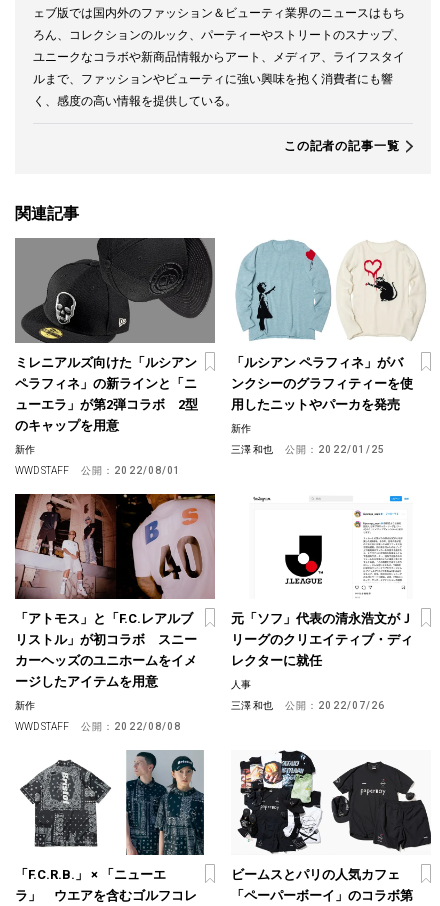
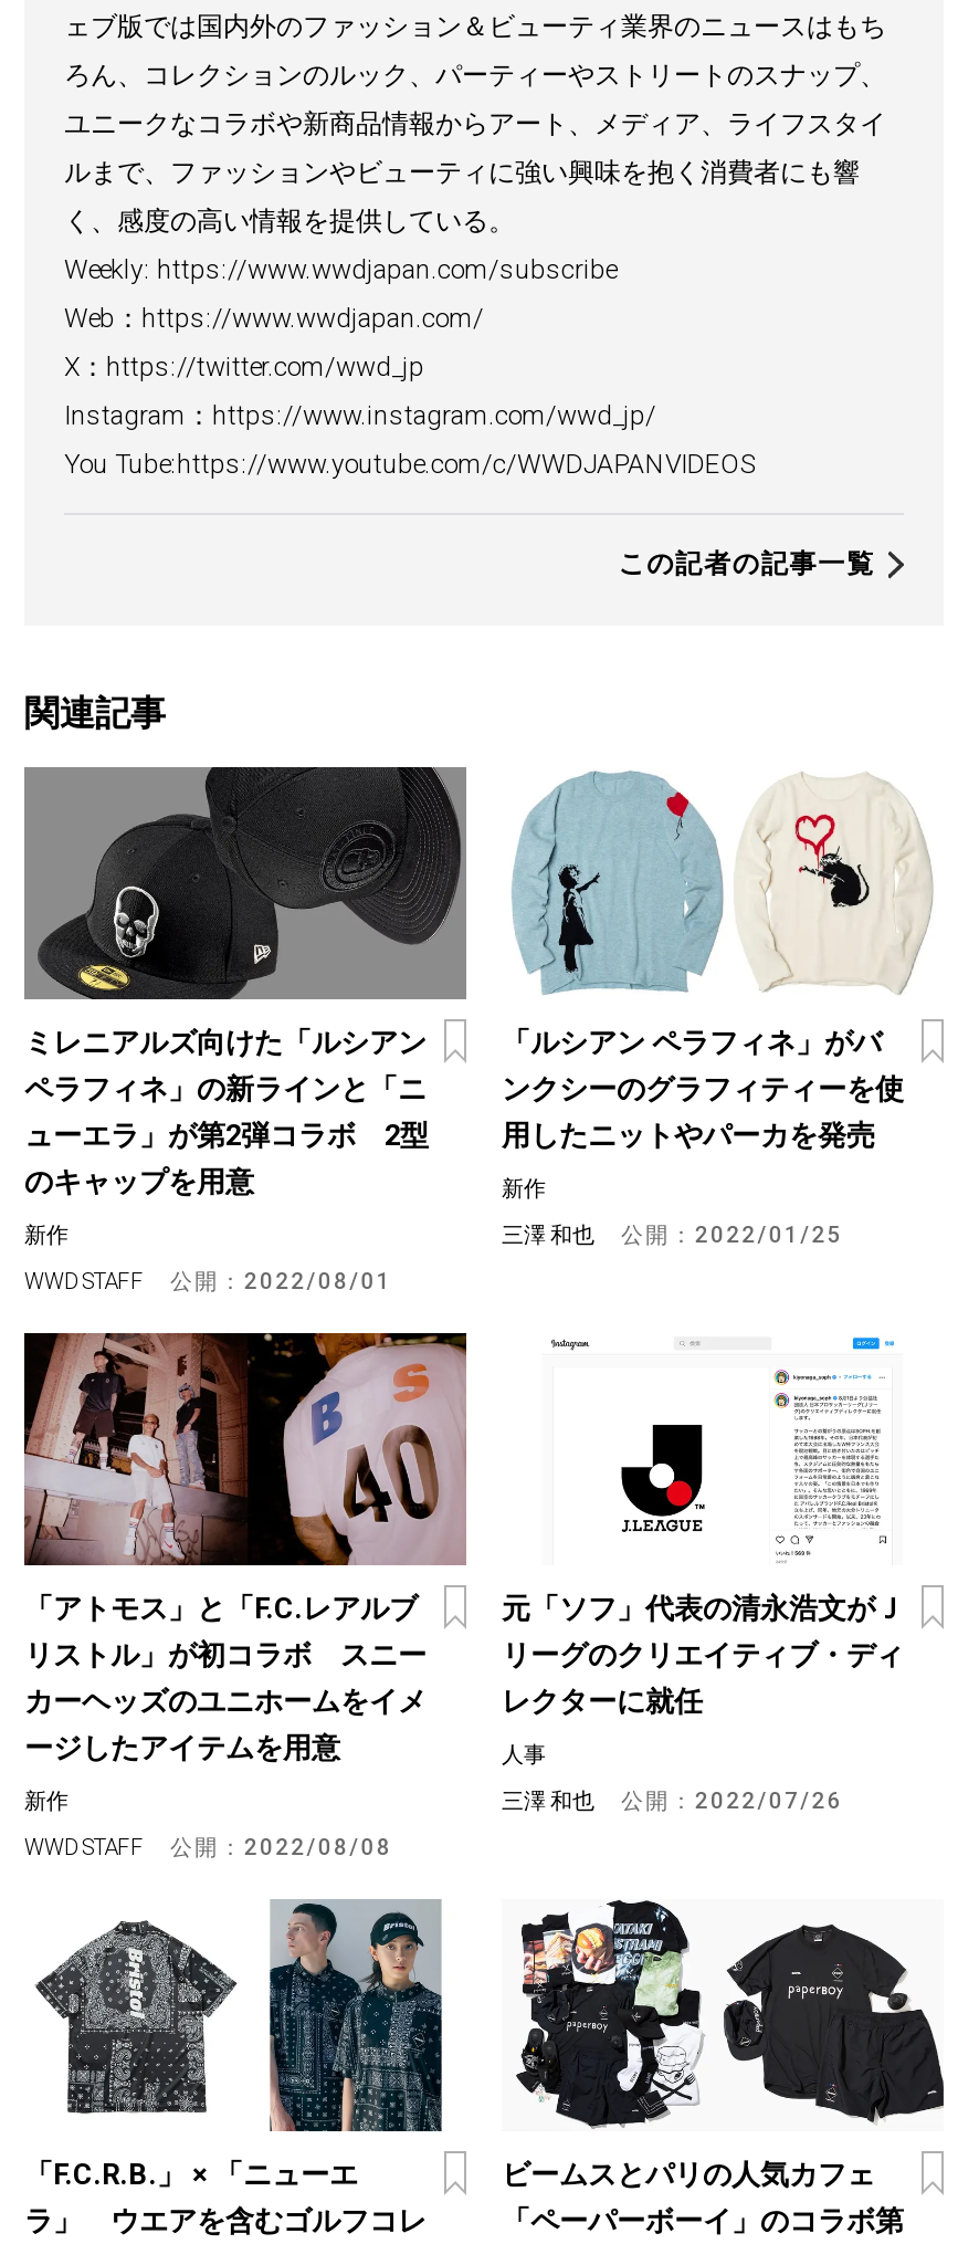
none -> [64,254,756,480] Weekly: https://www.wwdjapan.com/subscribe | Web：https://www.wwdjapan.com/ | X：https://twitter.com/wwd_jp | Instagram：https://www.instagram.com/wwd_jp/ | You Tube:https://www.youtube.com/c/WWDJAPANVIDEOS

